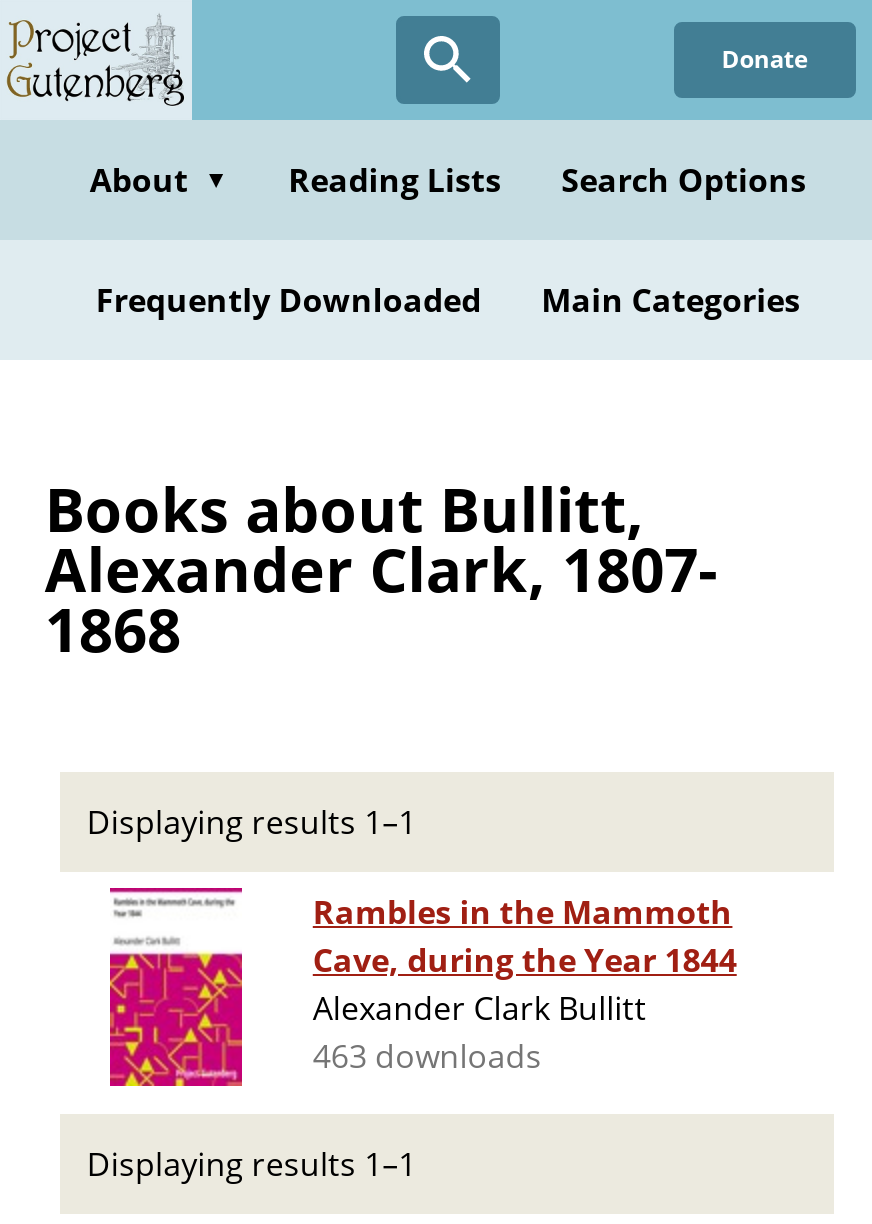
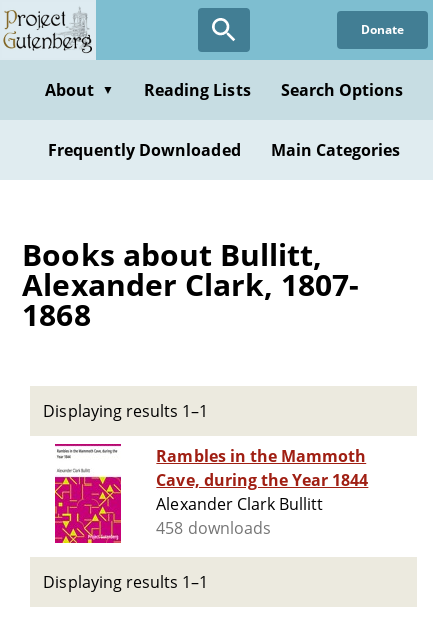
[313,1034,542,1078] 463 downloads -> [156,517,271,539] 458 downloads

